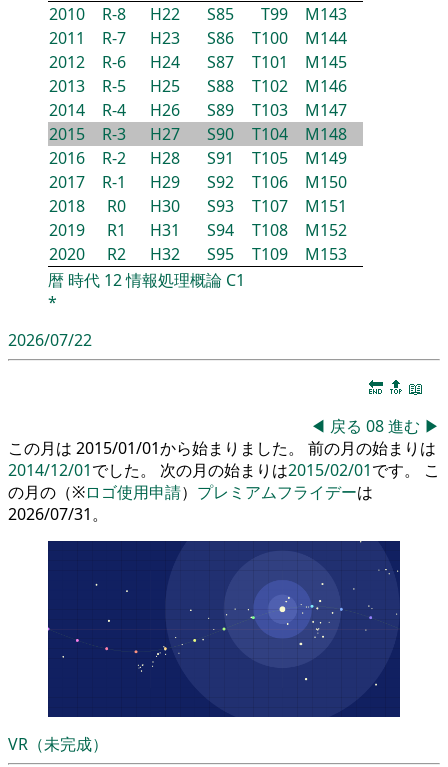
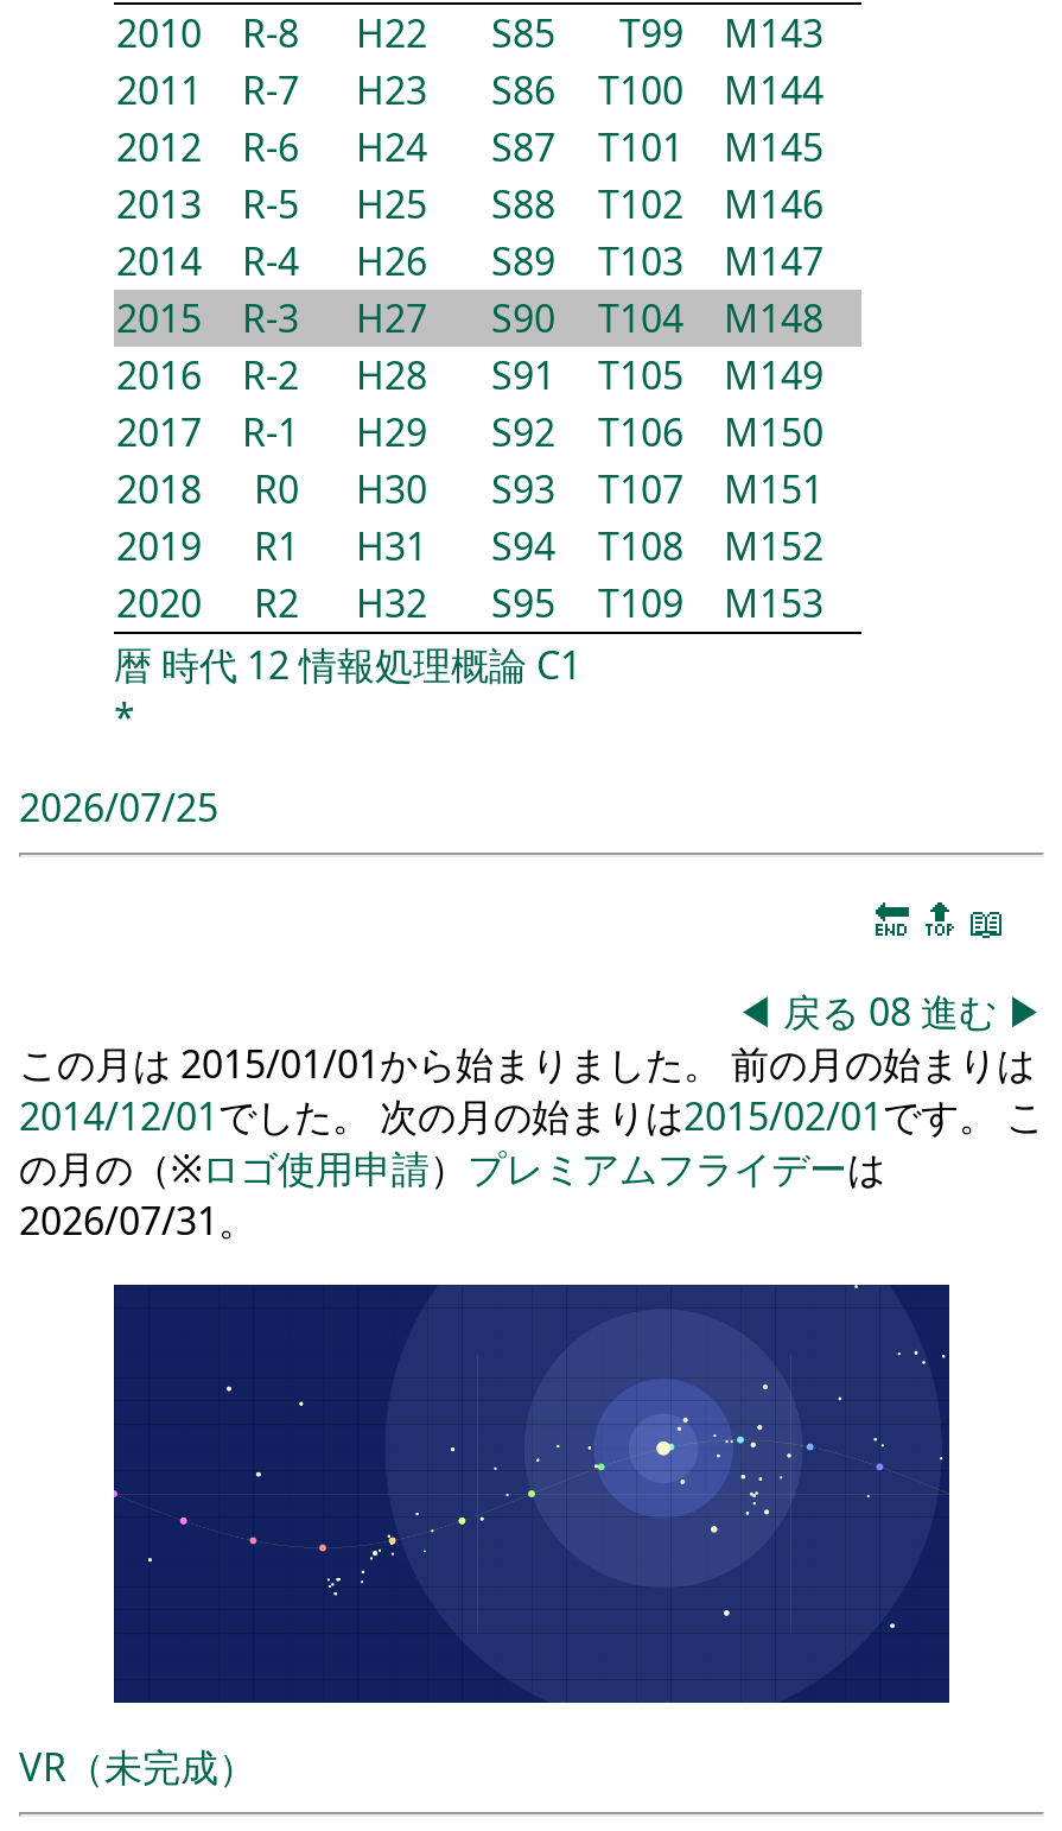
[8,329,92,351] 2026/07/22 -> [19,782,218,834] 2026/07/25

